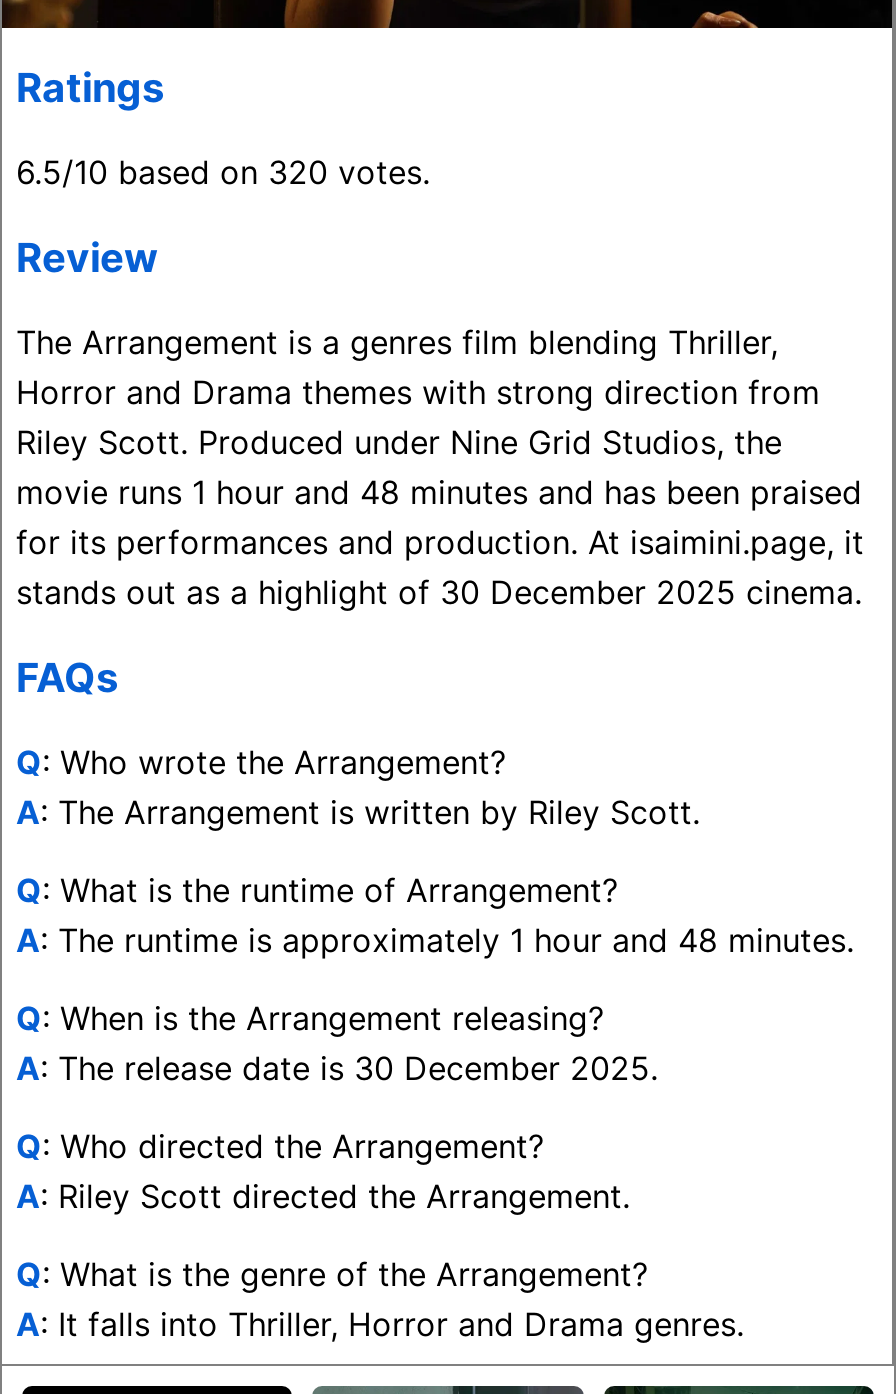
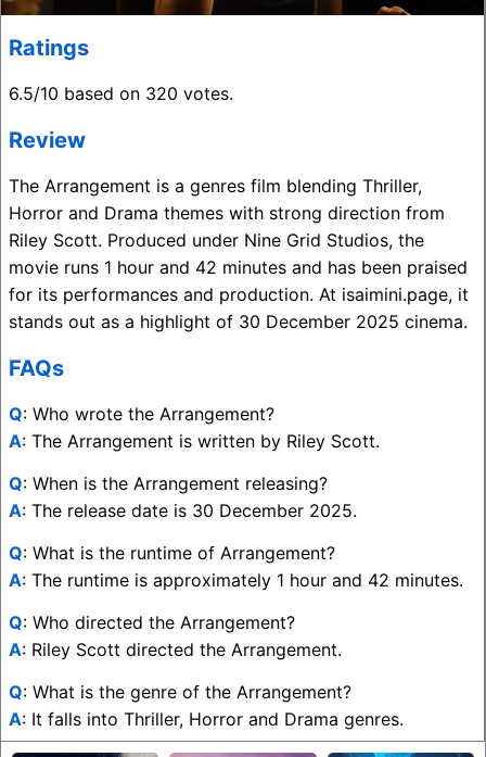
[16,472,862,512] movie runs 1 hour and 48 minutes and has been praised -> [9,257,468,278] movie runs 1 hour and 42 minutes and has been praised
moved [16,870,618,910] -> [9,542,335,564]: Q: What is the runtime of Arrangement?
[16,920,854,960] A: The runtime is approximately 1 hour and 48 minutes. -> none
moved [16,998,658,1088] -> [9,473,357,522]: Q: When is the Arrangement releasing? | A: The release date is 30 December 2025.
none -> [9,569,463,591] A: The runtime is approximately 1 hour and 42 minutes.

